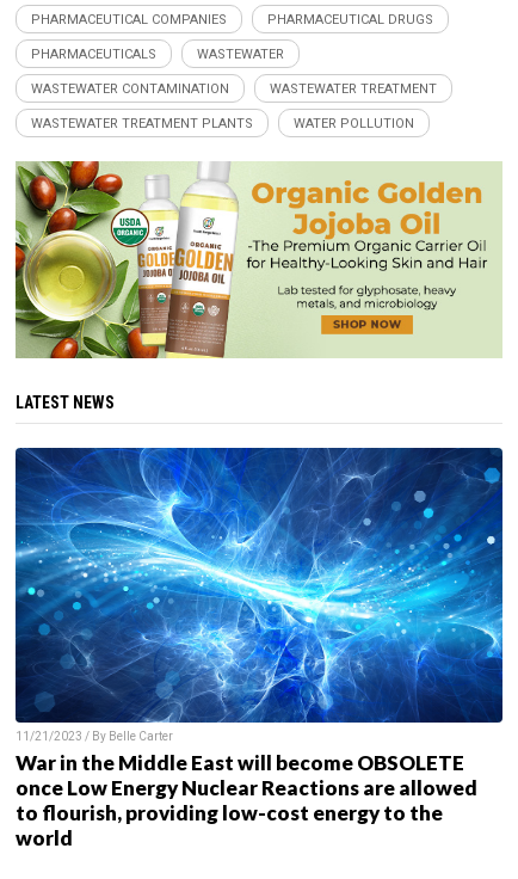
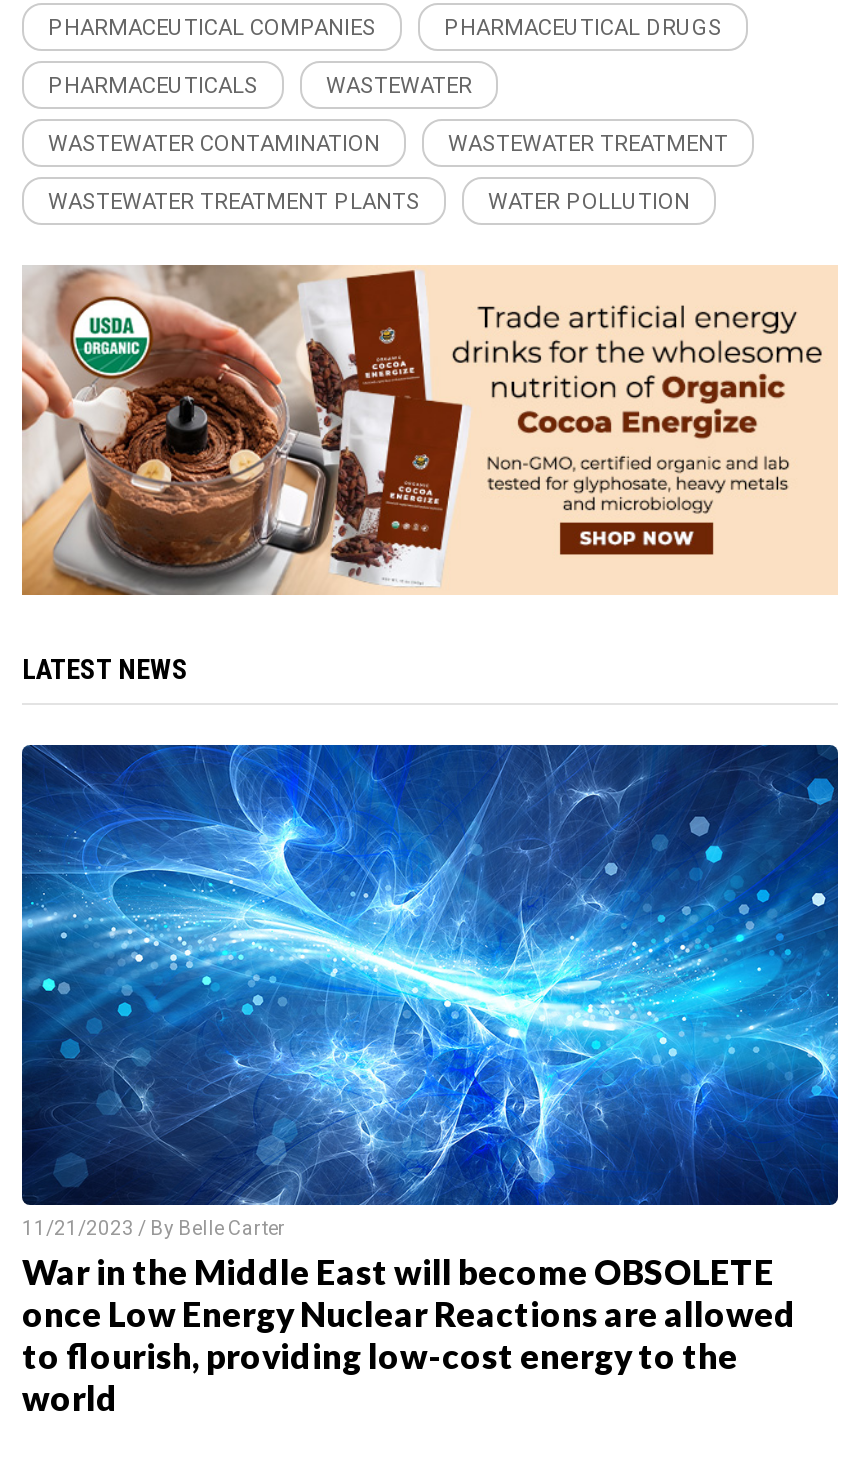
[14,160,501,359] [image] -> [20,265,834,595] [image]

